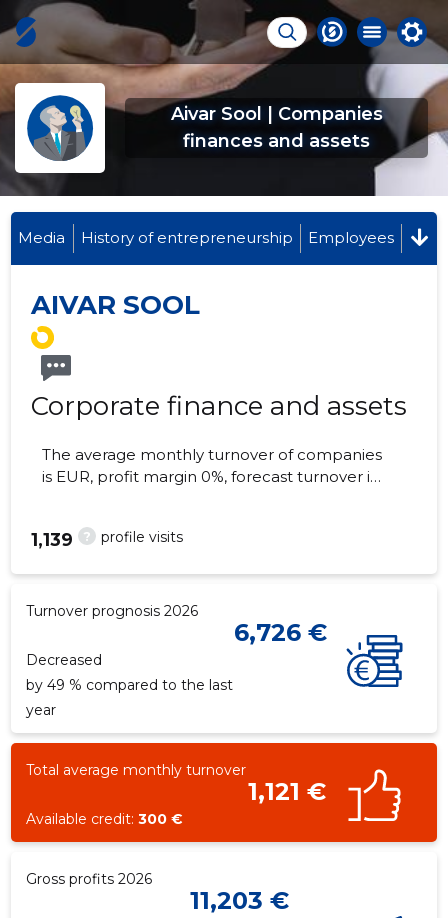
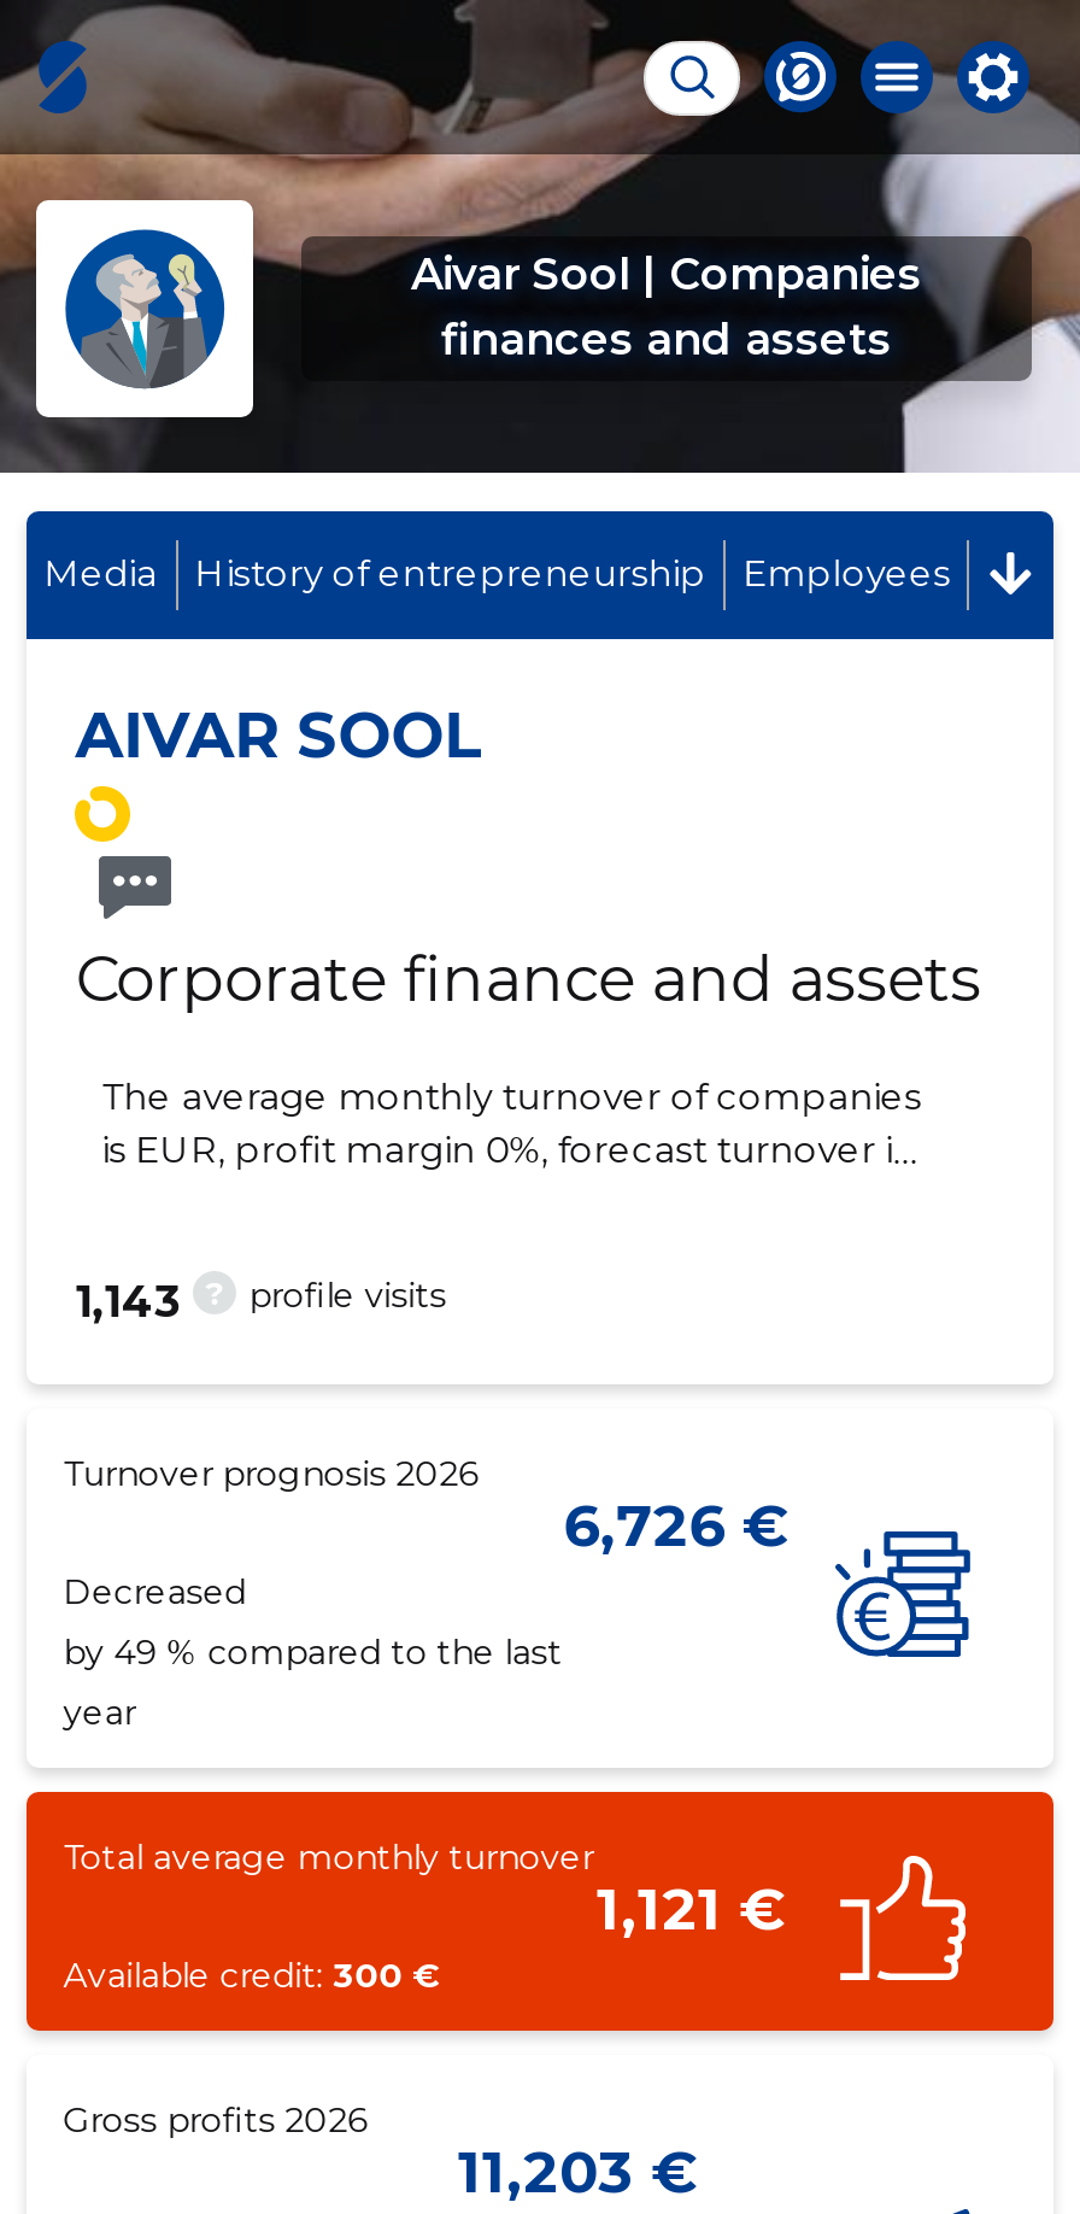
[31,529,73,551] 1,139 -> [75,1277,181,1330] 1,143

